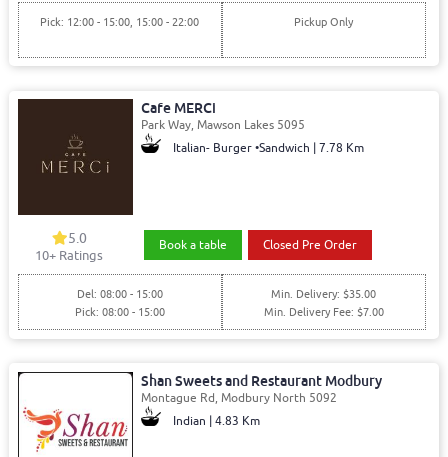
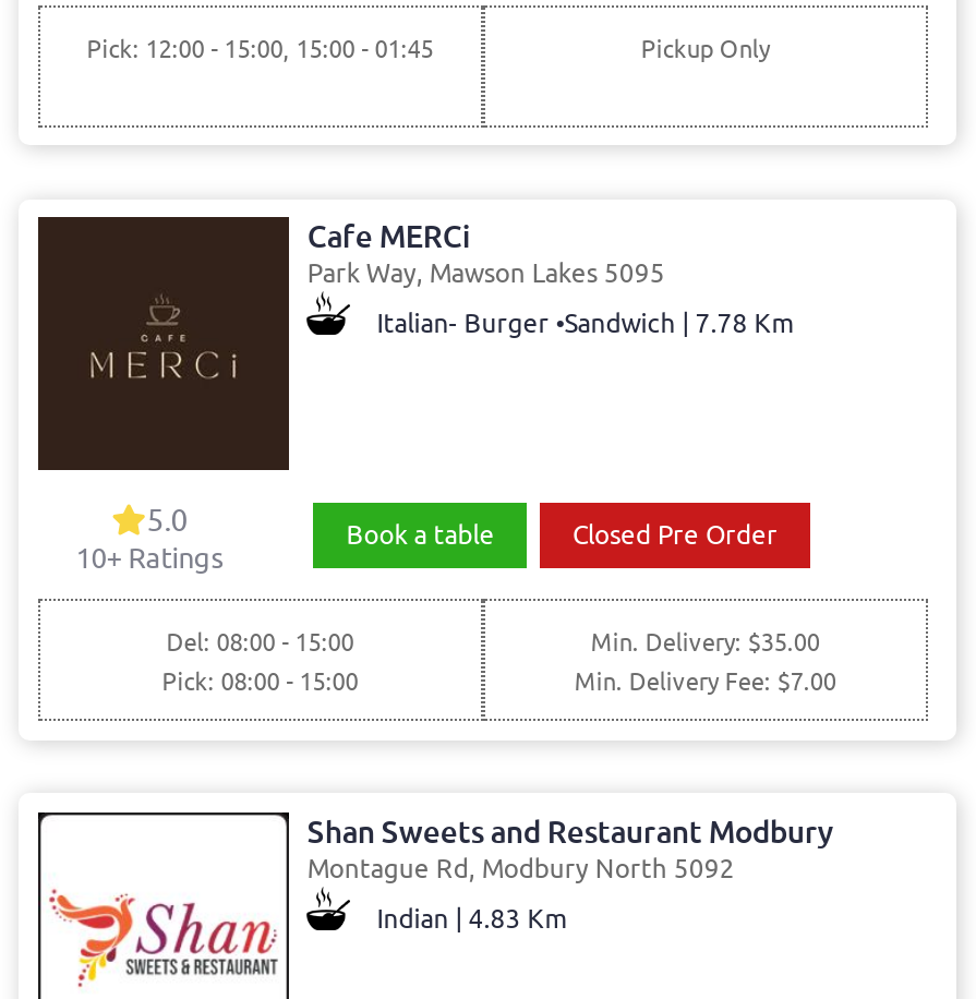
[40,14,199,28] Pick: 12:00 - 15:00, 15:00 - 22:00 -> [87,33,433,63] Pick: 12:00 - 15:00, 15:00 - 01:45

